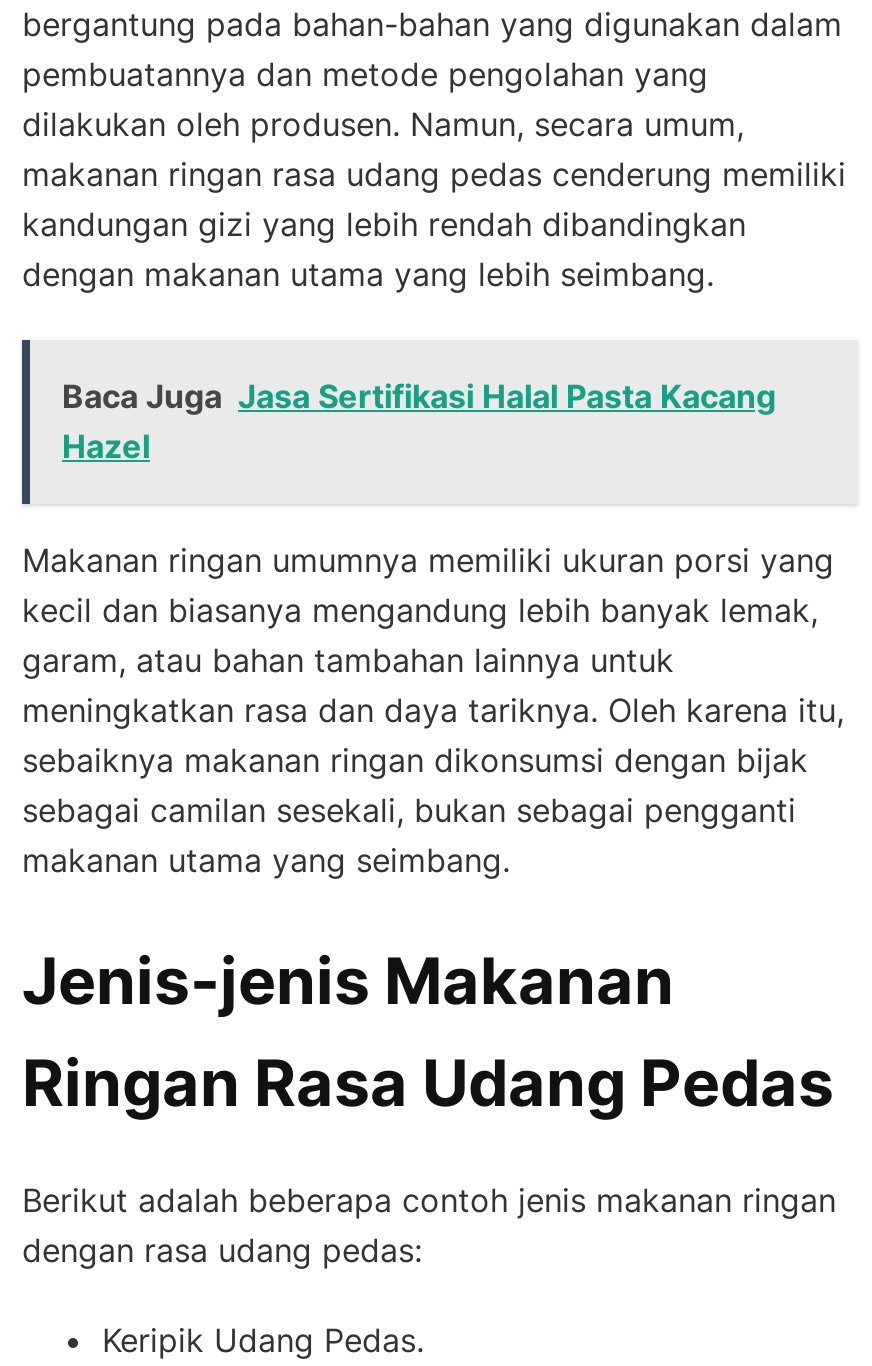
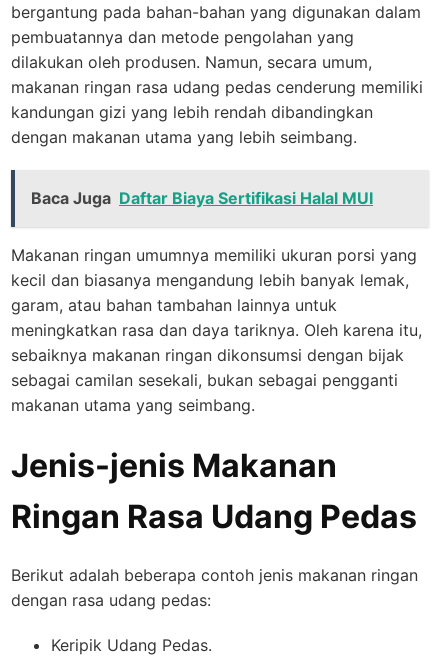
[62,376,776,466] Baca Juga Jasa Sertifikasi Halal Pasta Kacang | Hazel -> [31,188,373,208] Baca Juga Daftar Biaya Sertifikasi Halal MUI

